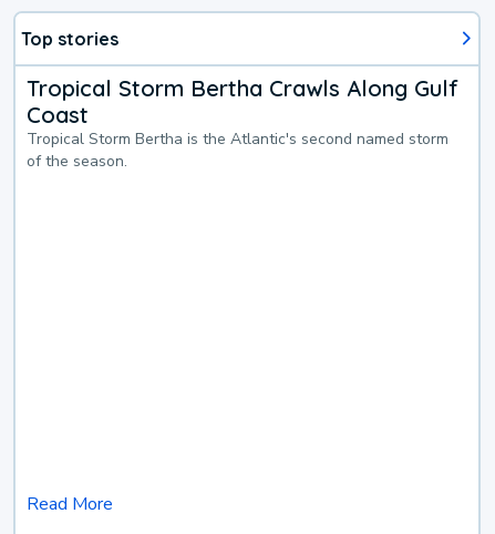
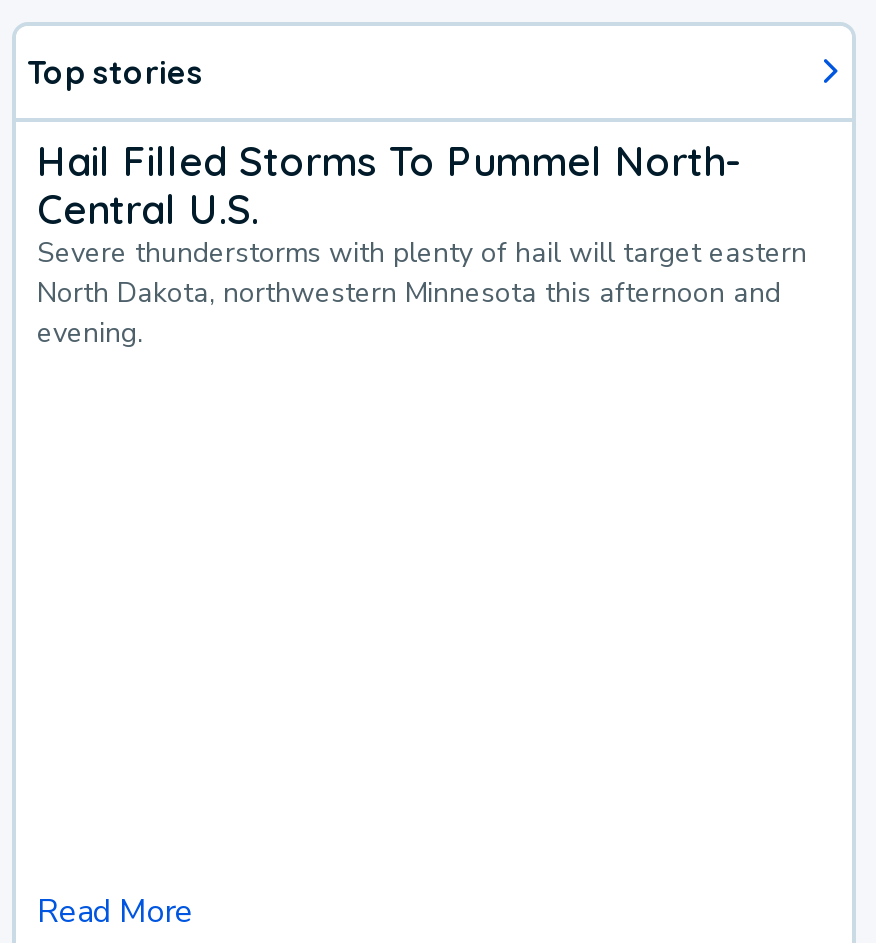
[27,74,459,171] Tropical Storm Bertha Crawls Along Gulf | Coast | Tropical Storm Bertha is the Atlantic's second named storm | of the season. -> [37,135,807,351] Hail Filled Storms To Pummel North- | Central U.S. | Severe thunderstorms with plenty of hail will target eastern | North Dakota, northwestern Minnesota this afternoon and | evening.

